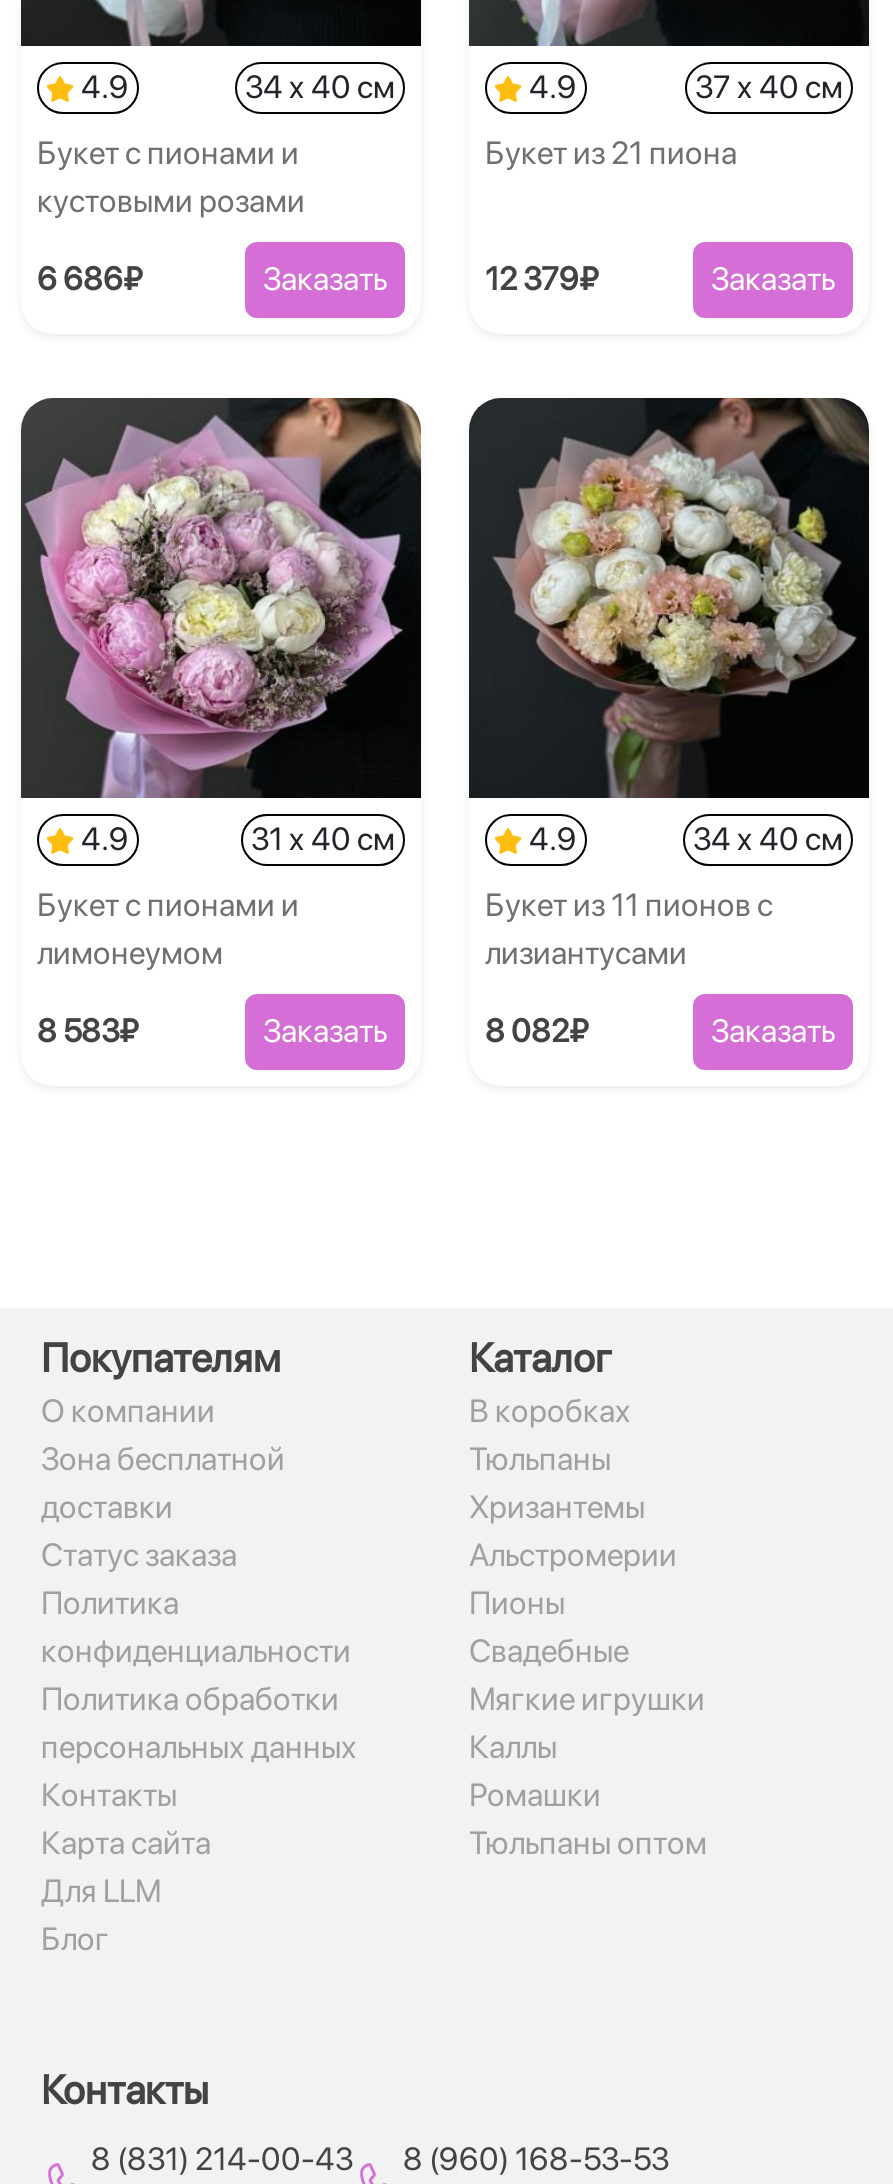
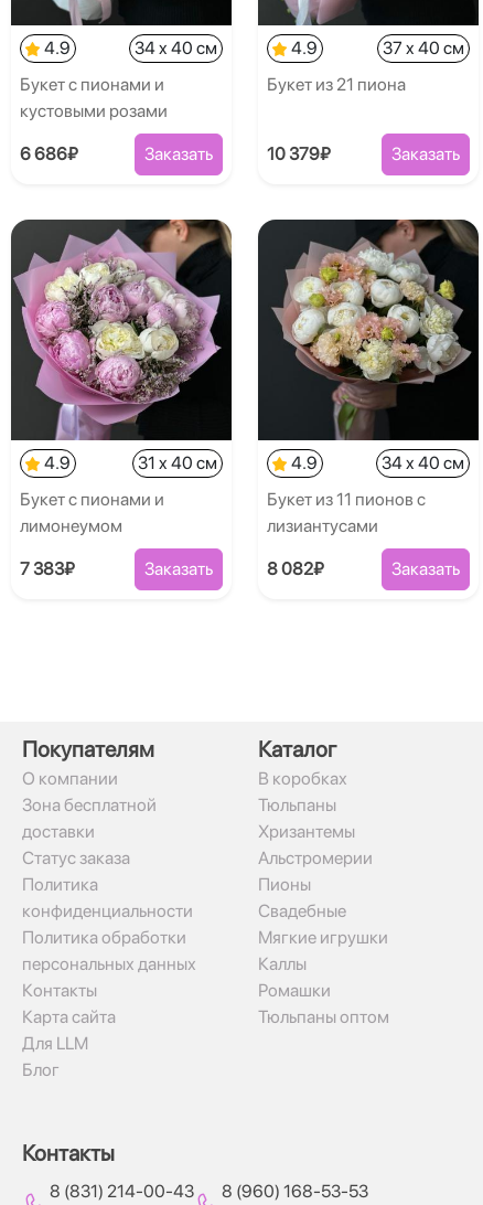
[485,260,599,298] 12 379₽ -> [267,143,331,164] 10 379₽
[37,1012,139,1050] 8 583₽ -> [20,558,75,579] 7 383₽

